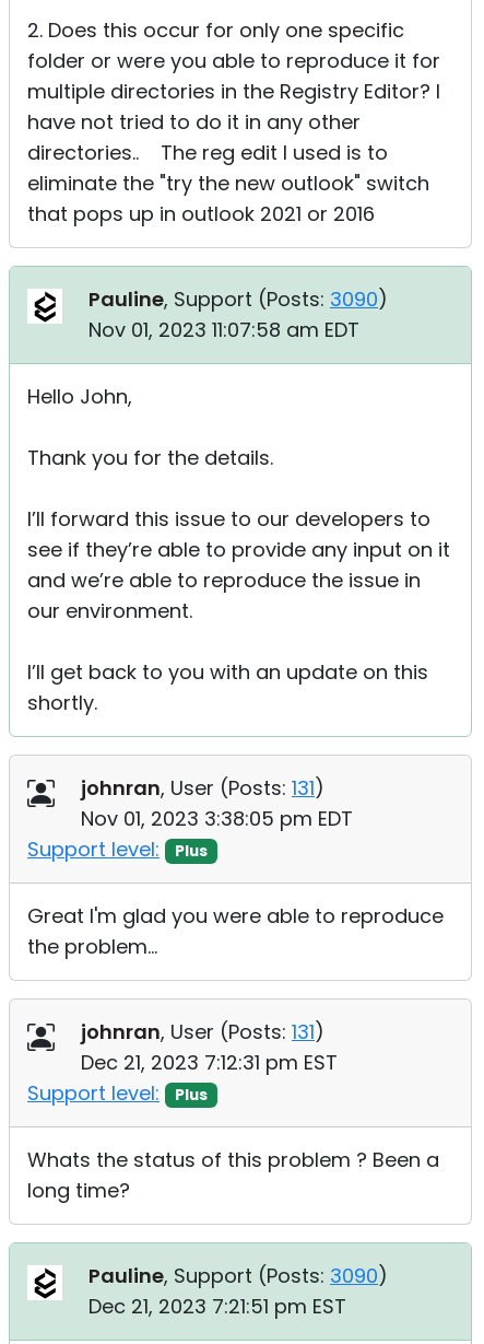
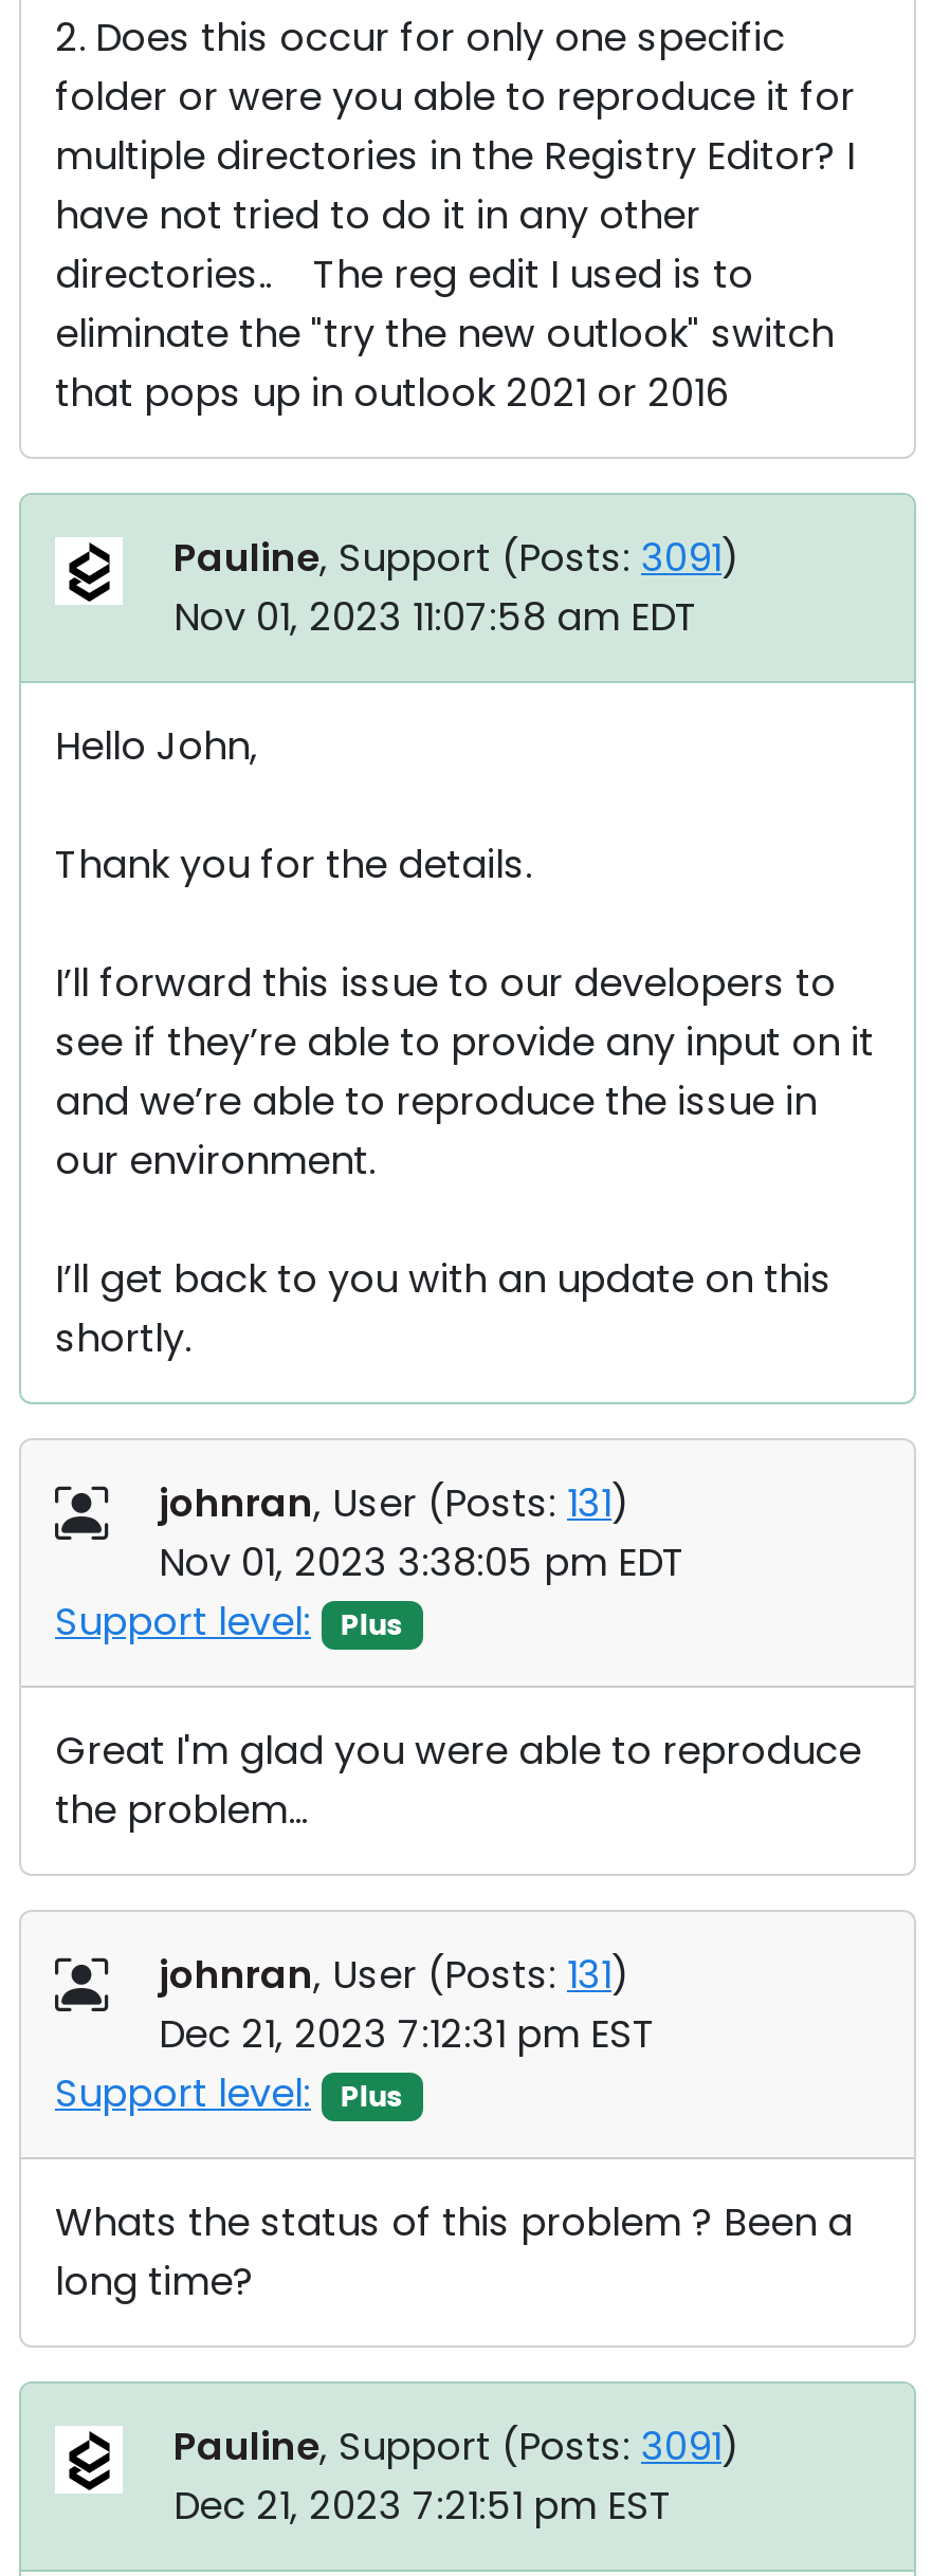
[88,285,388,313] Pauline, Support (Posts: 3090) -> [173,531,741,584] Pauline, Support (Posts: 3091)
[88,1262,388,1289] Pauline, Support (Posts: 3090) -> [173,2419,741,2472] Pauline, Support (Posts: 3091)

